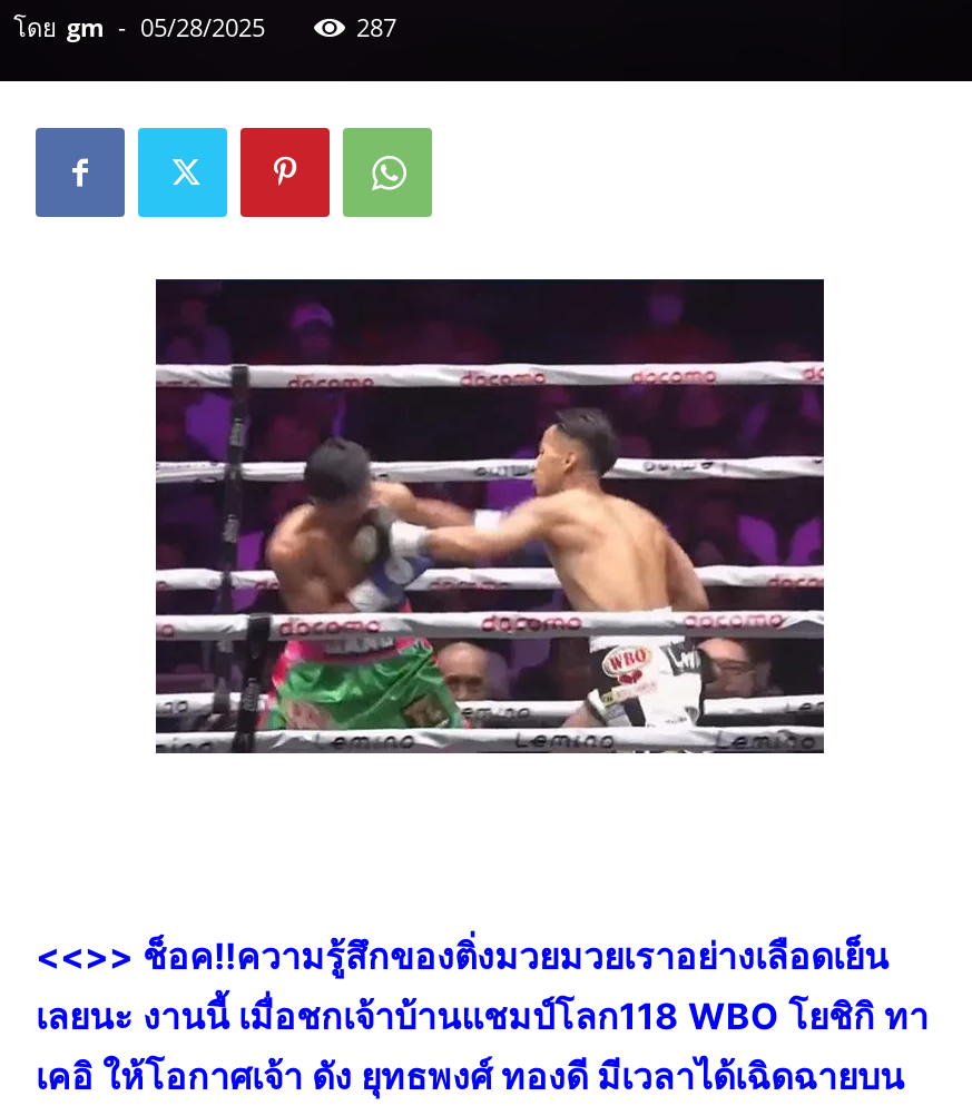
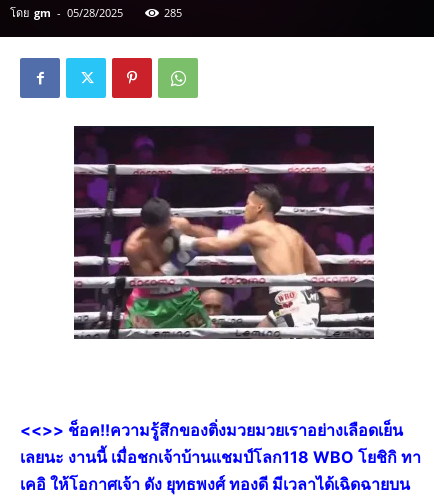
[356,10,396,43] 287 -> [164,5,182,20] 285

